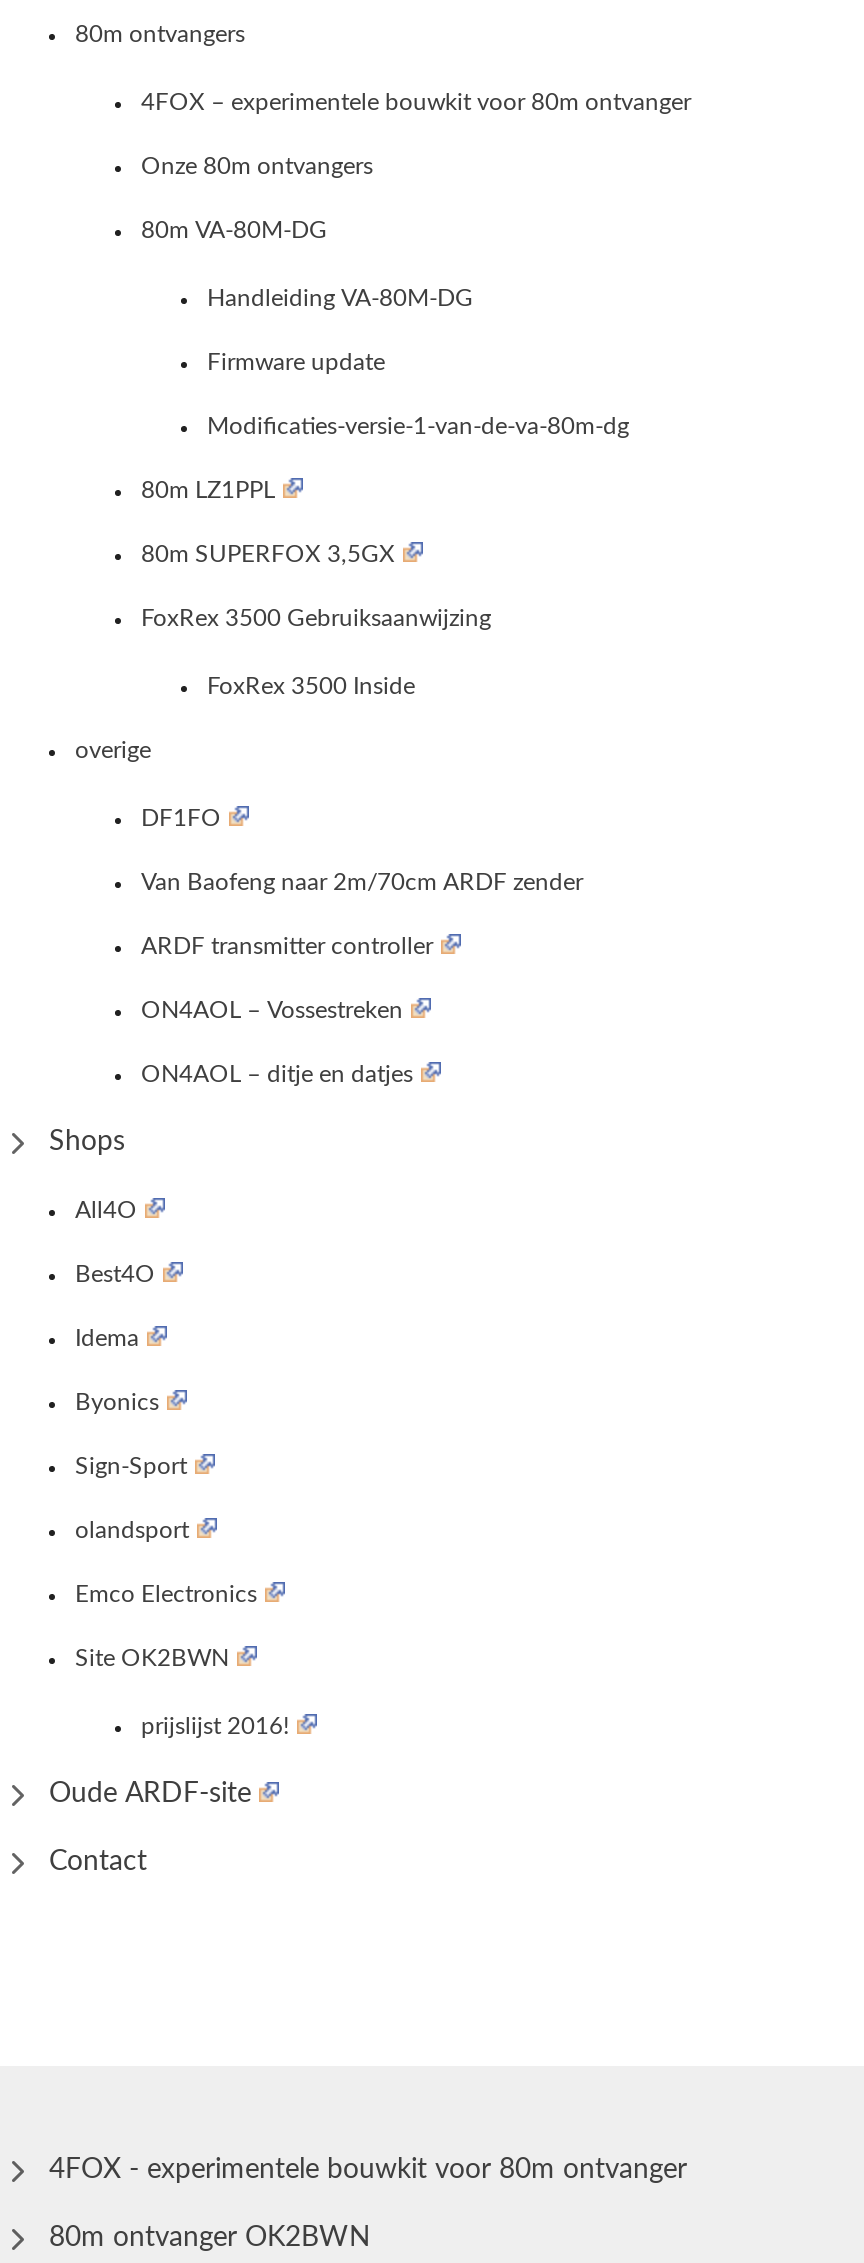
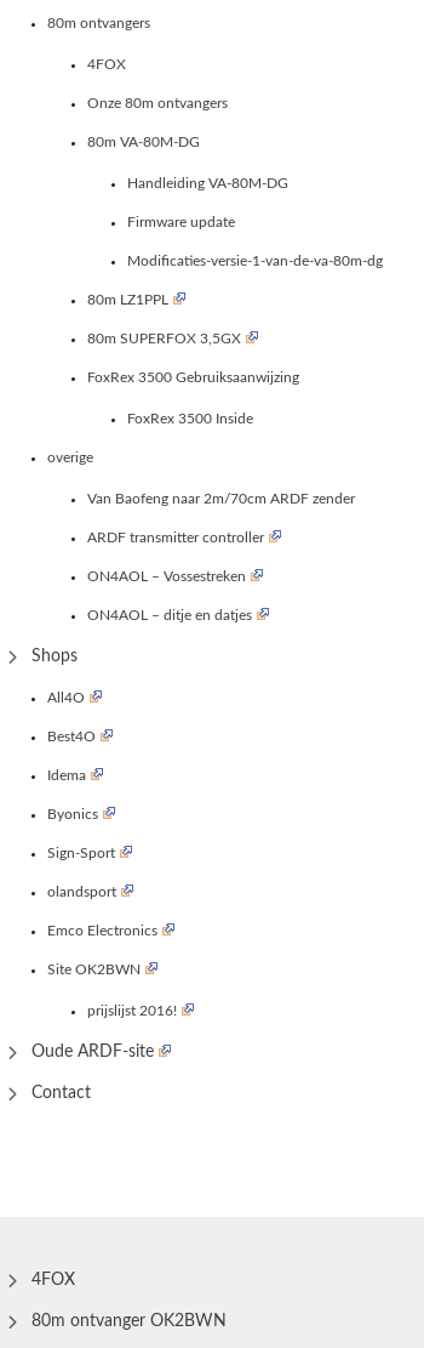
[141,90,691,114] 4FOX – experimentele bouwkit voor 80m ontvanger -> [87,57,126,72] 4FOX
[141,806,221,830] DF1FO -> none
[49,2156,687,2184] 4FOX - experimentele bouwkit voor 80m ontvanger -> [31,1272,75,1289] 4FOX

